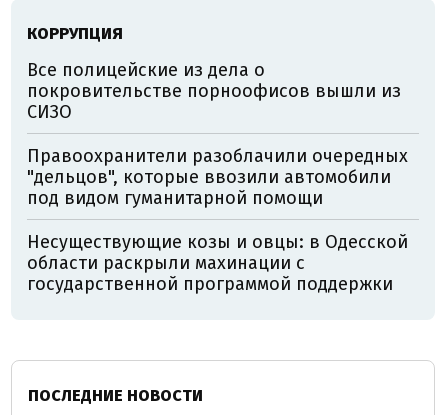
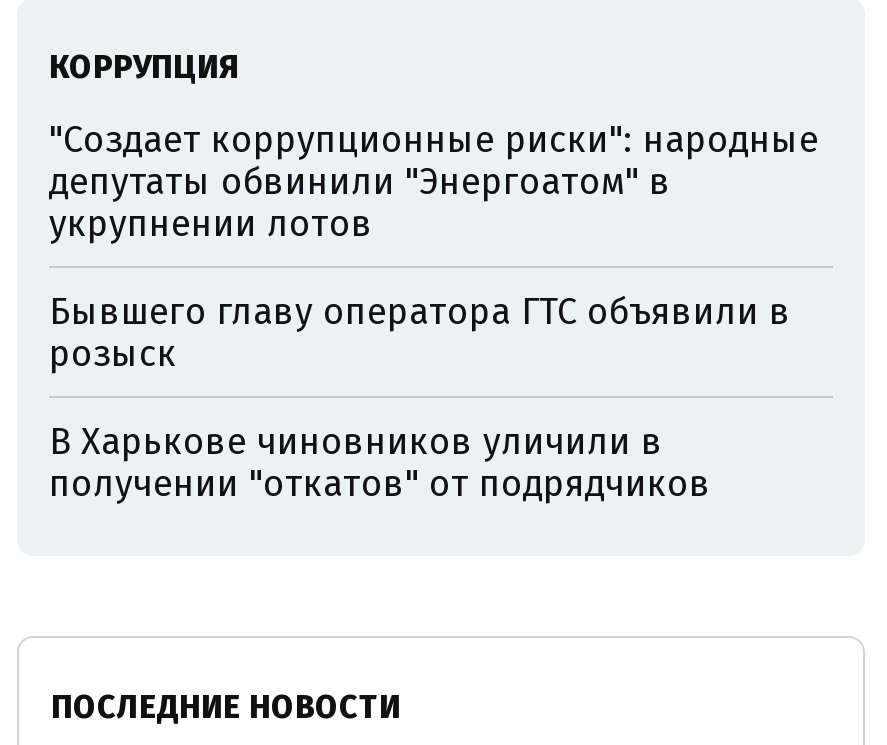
[27,59,401,123] Все полицейские из дела о | покровительстве порноофисов вышли из | СИЗО -> [49,119,819,247] "Создает коррупционные риски": народные | депутаты обвинили "Энергоатом" в | укрупнении лотов
[27,145,408,209] Правоохранители разоблачили очередных | "дельцов", которые ввозили автомобили | под видом гуманитарной помощи -> [49,291,791,377] Бывшего главу оператора ГТС объявили в | розыск
[27,231,408,295] Несуществующие козы и овцы: в Одесской | области раскрыли махинации с | государственной программой поддержки -> [49,421,711,507] В Харькове чиновников уличили в | получении "откатов" от подрядчиков

